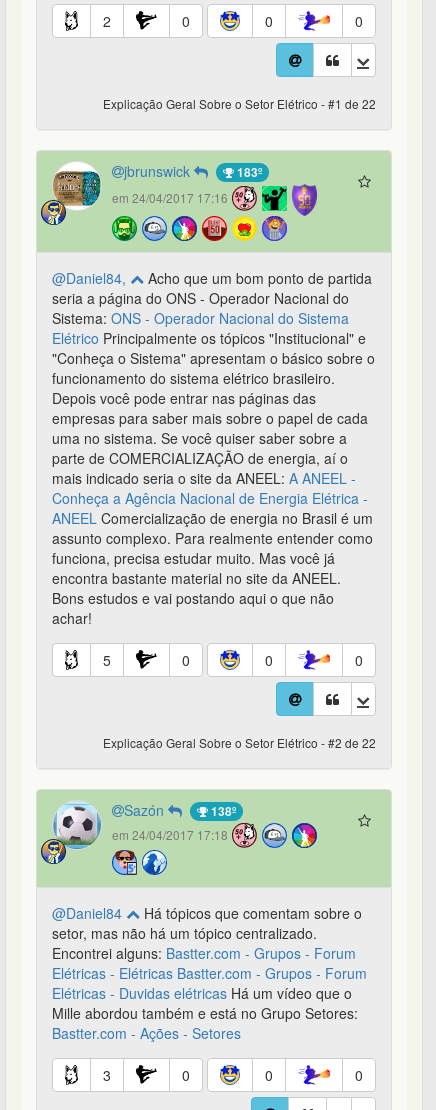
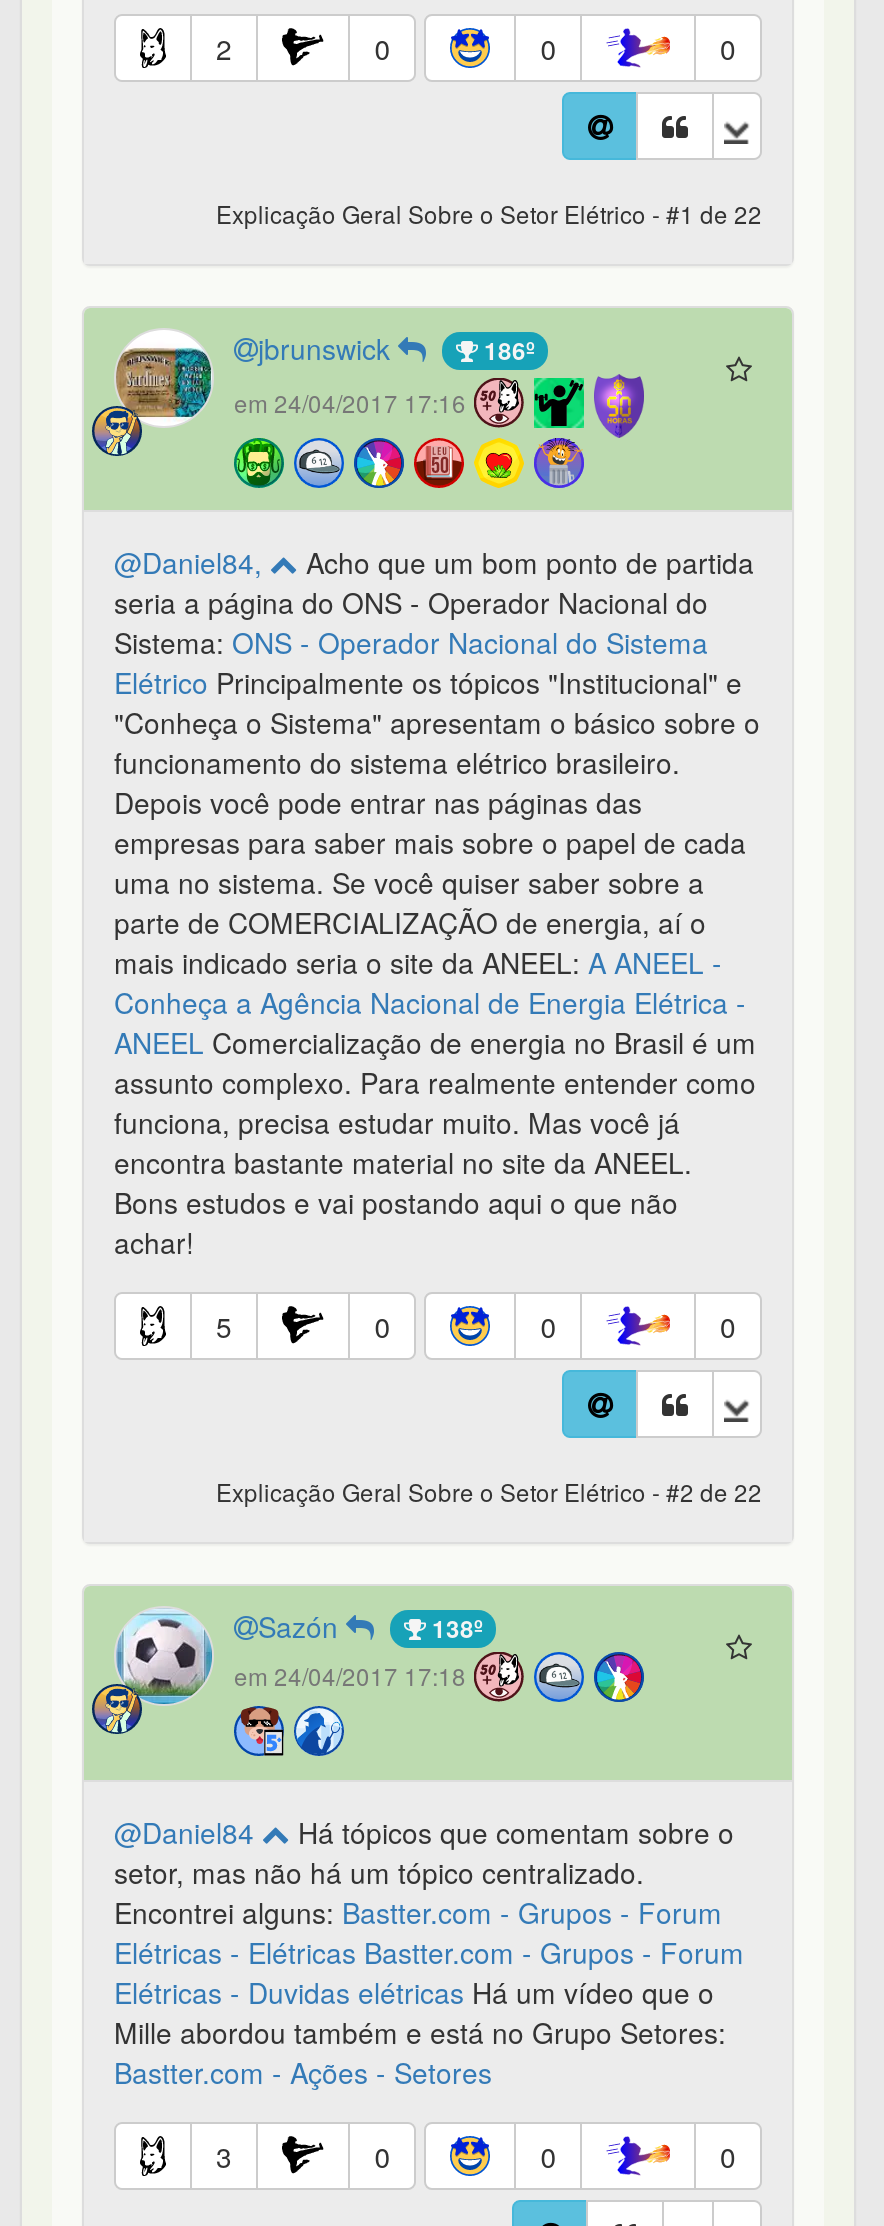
[234,163,262,181] 183º -> [478,332,534,368] 186º

